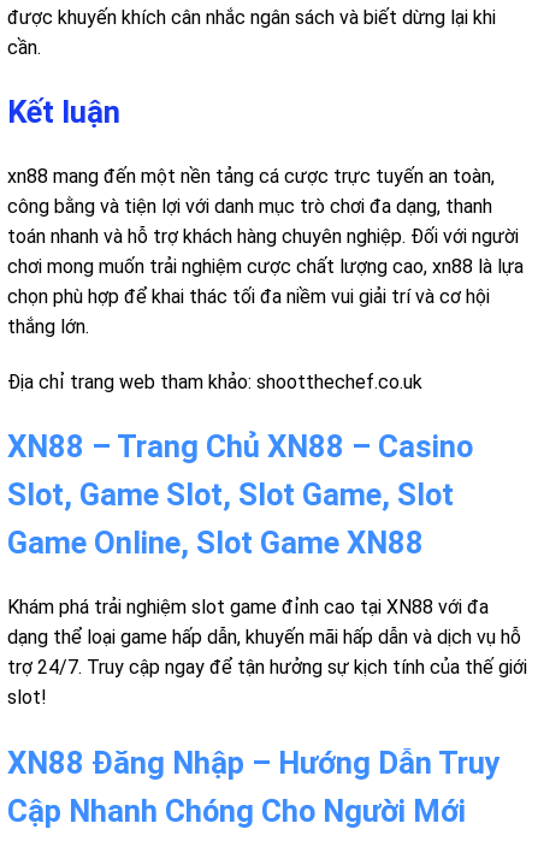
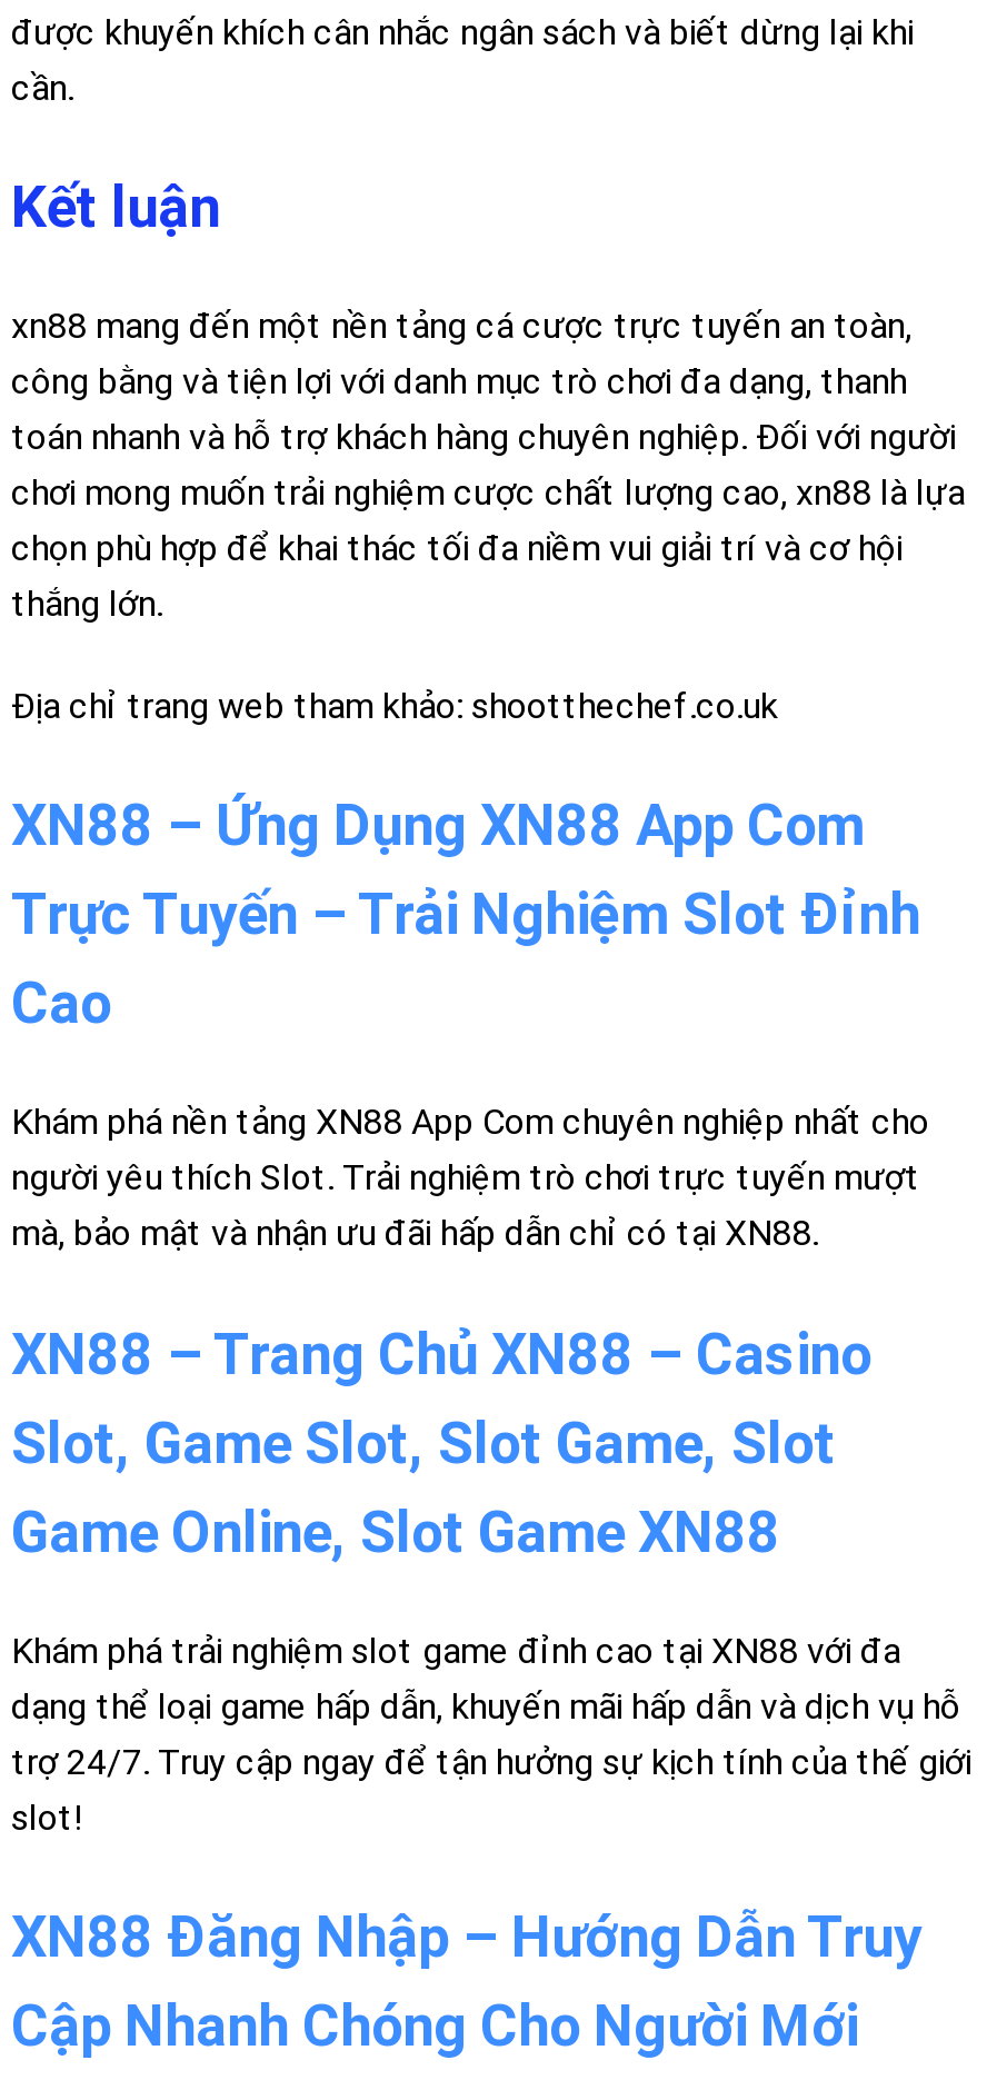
none -> [11,792,929,1255] XN88 – Ứng Dụng XN88 App Com | Trực Tuyến – Trải Nghiệm Slot Đỉnh | Cao | Khám phá nền tảng XN88 App Com chuyên nghiệp nhất cho | người yêu thích Slot. Trải nghiệm trò chơi trực tuyến mượt | mà, bảo mật và nhận ưu đãi hấp dẫn chỉ có tại XN88.

